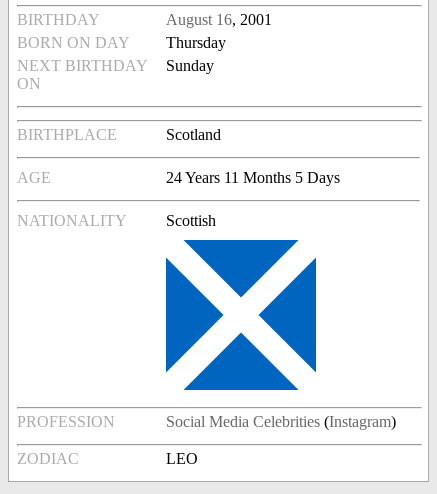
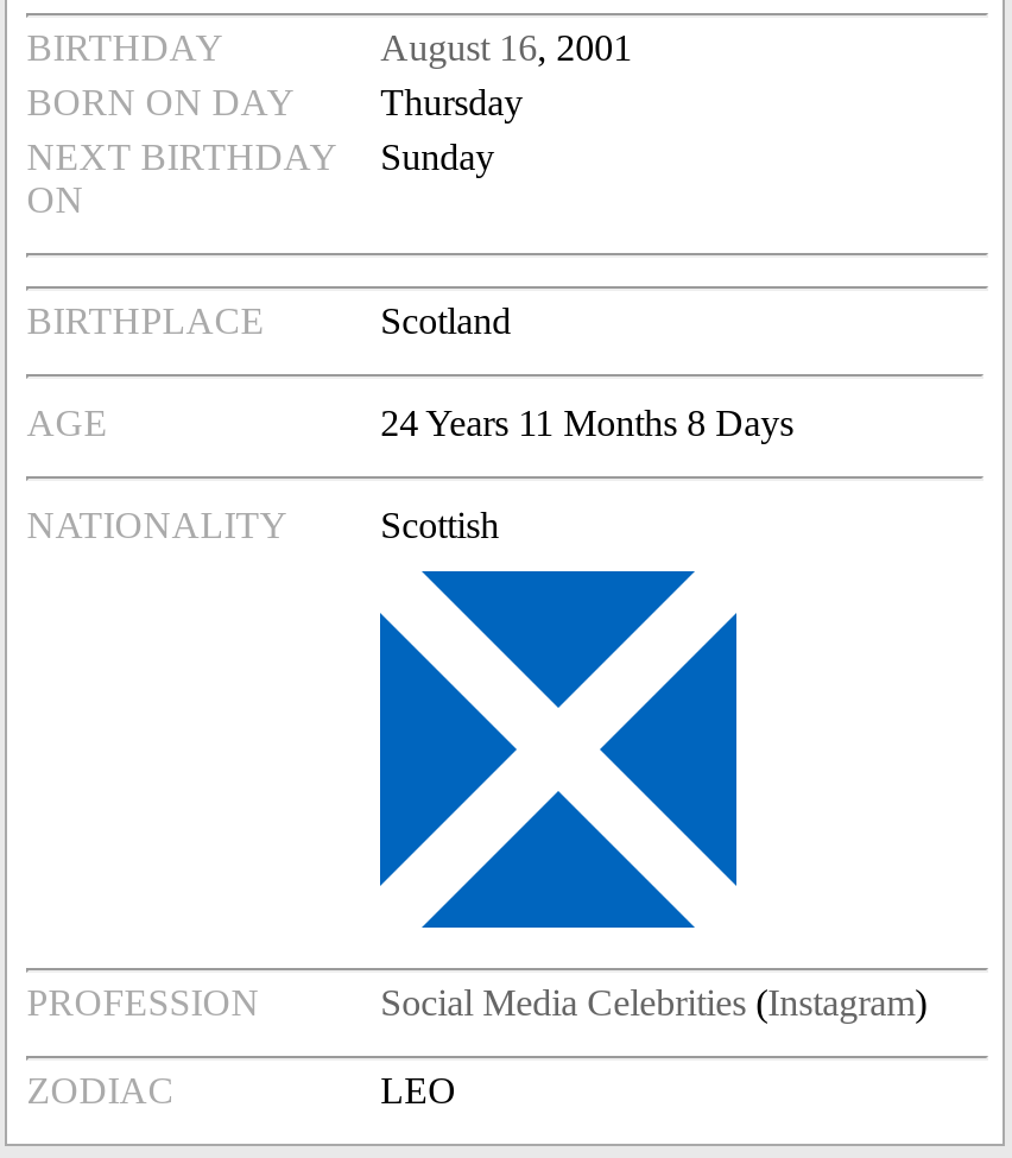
[166,169,340,186] 24 Years 11 Months 5 Days -> [380,404,794,444] 24 Years 11 Months 8 Days

